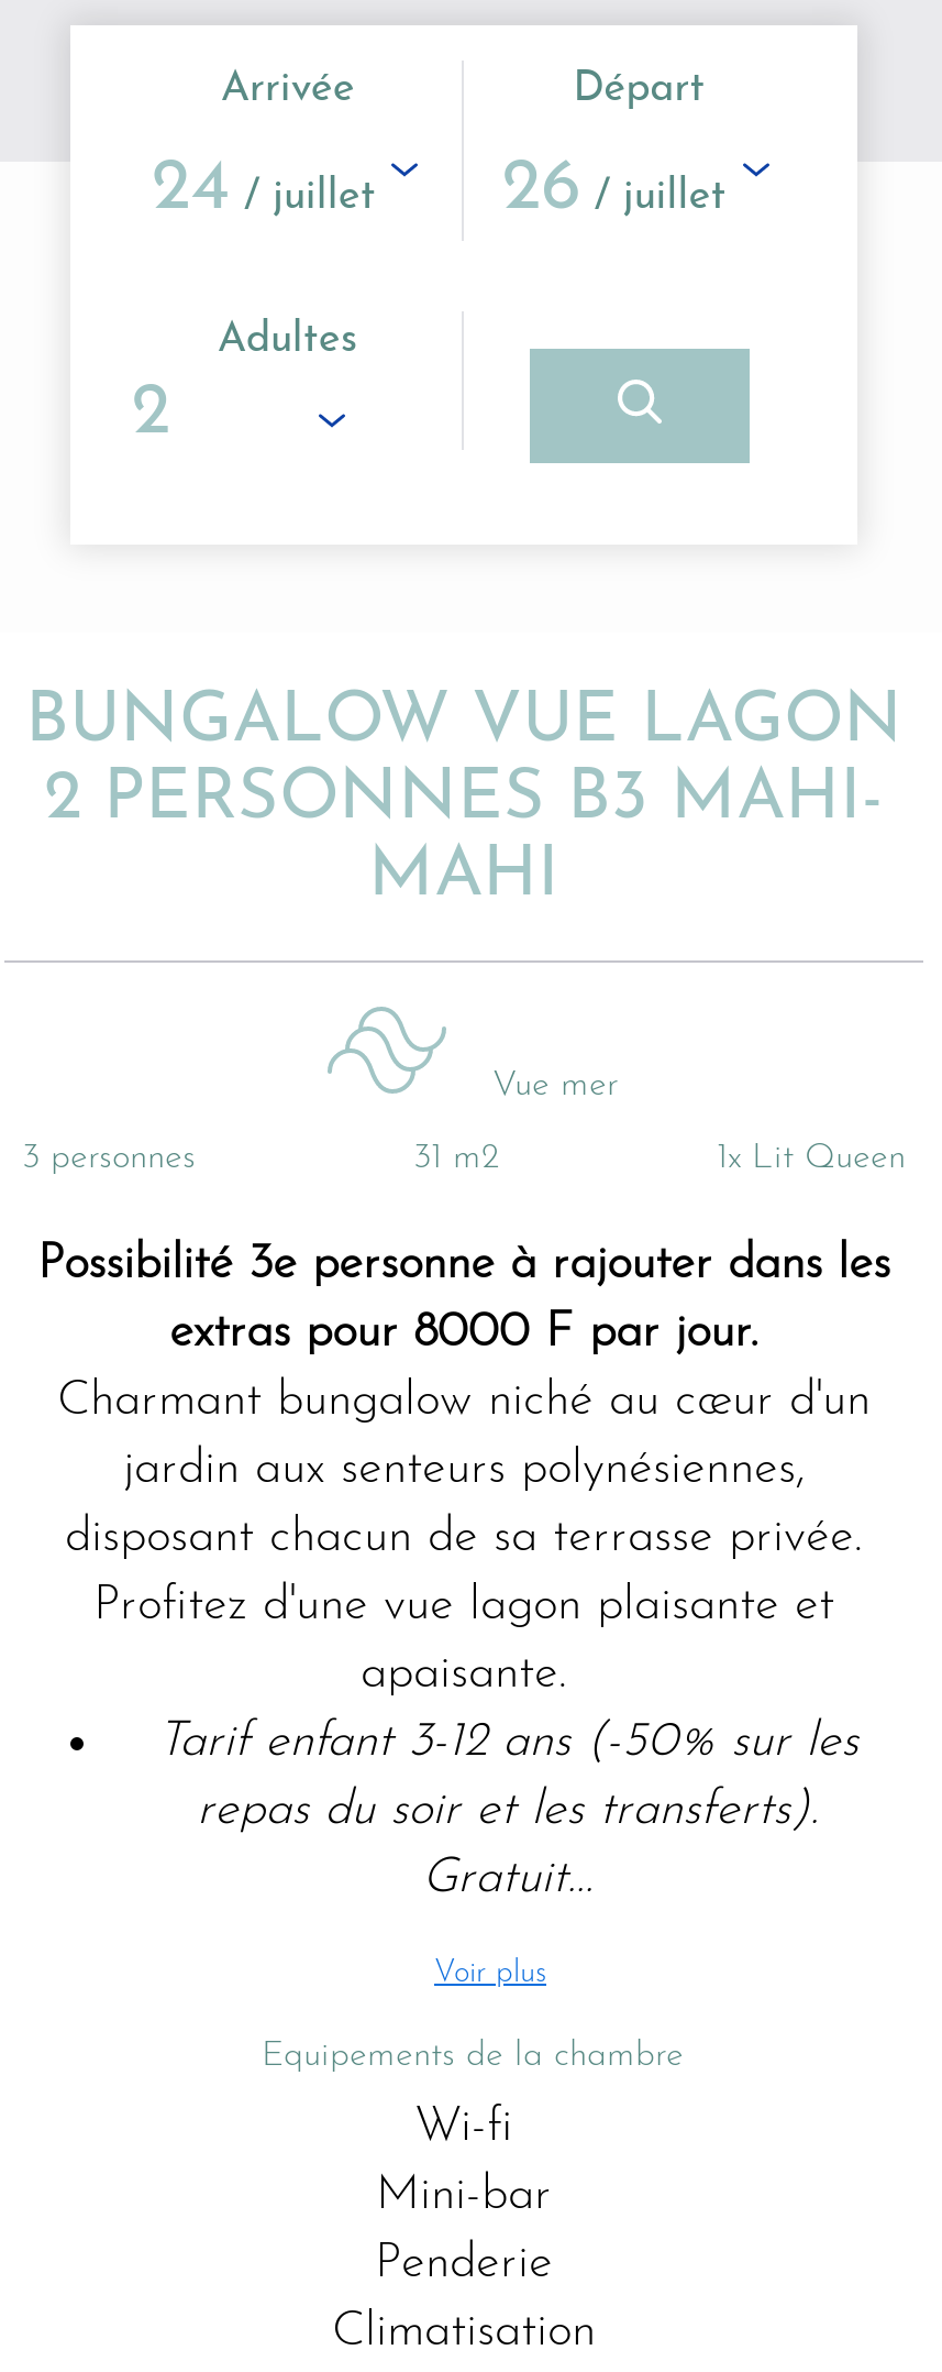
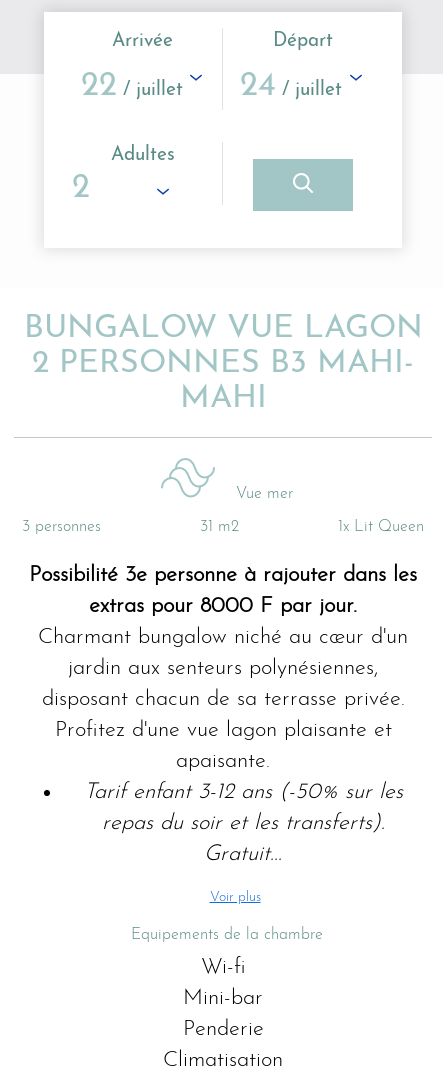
[151,153,375,226] 24 / juillet -> [81,70,183,103] 22 / juillet
[502,153,726,226] 26 / juillet -> [240,70,342,103] 24 / juillet

